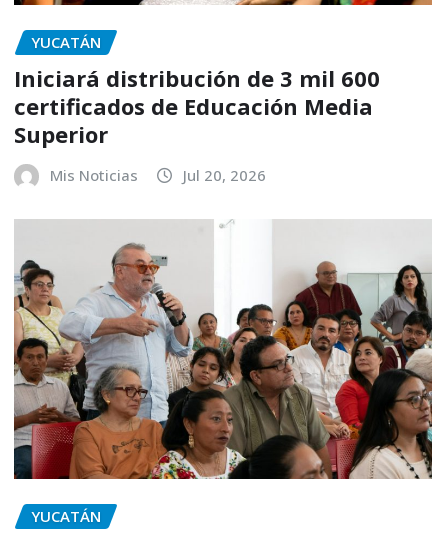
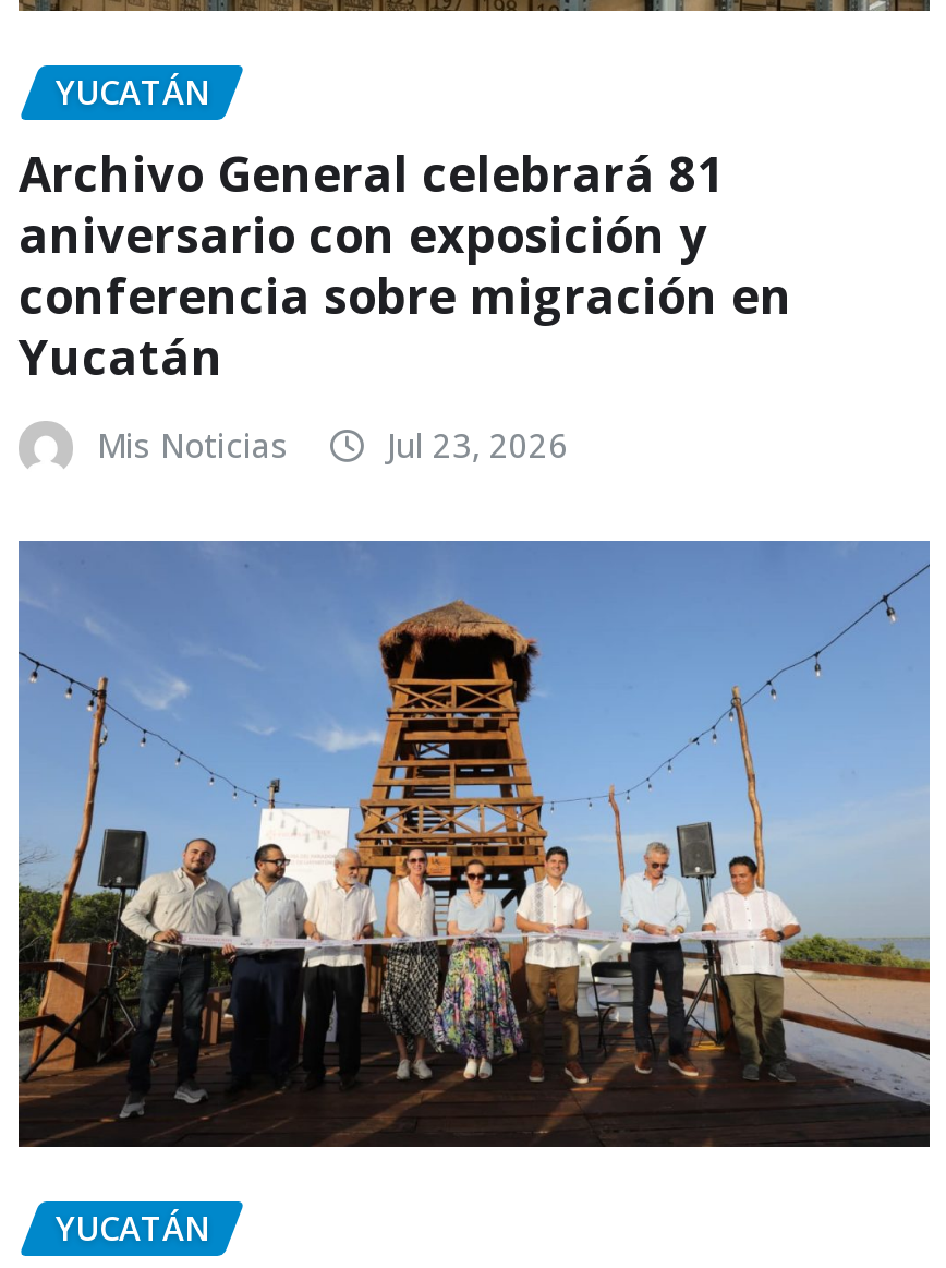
[14,63,380,149] Iniciará distribución de 3 mil 600 | certificados de Educación Media | Superior -> [19,138,792,387] Archivo General celebrará 81 | aniversario con exposición y | conferencia sobre migración en | Yucatán
[183,165,266,185] Jul 20, 2026 -> [387,422,568,466] Jul 23, 2026
[13,220,433,480] [image] -> [19,539,930,1149] [image]

